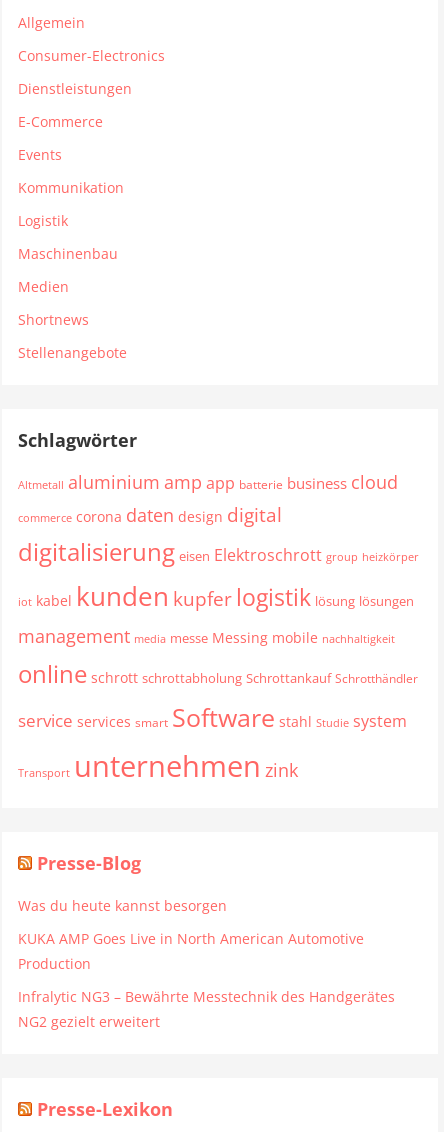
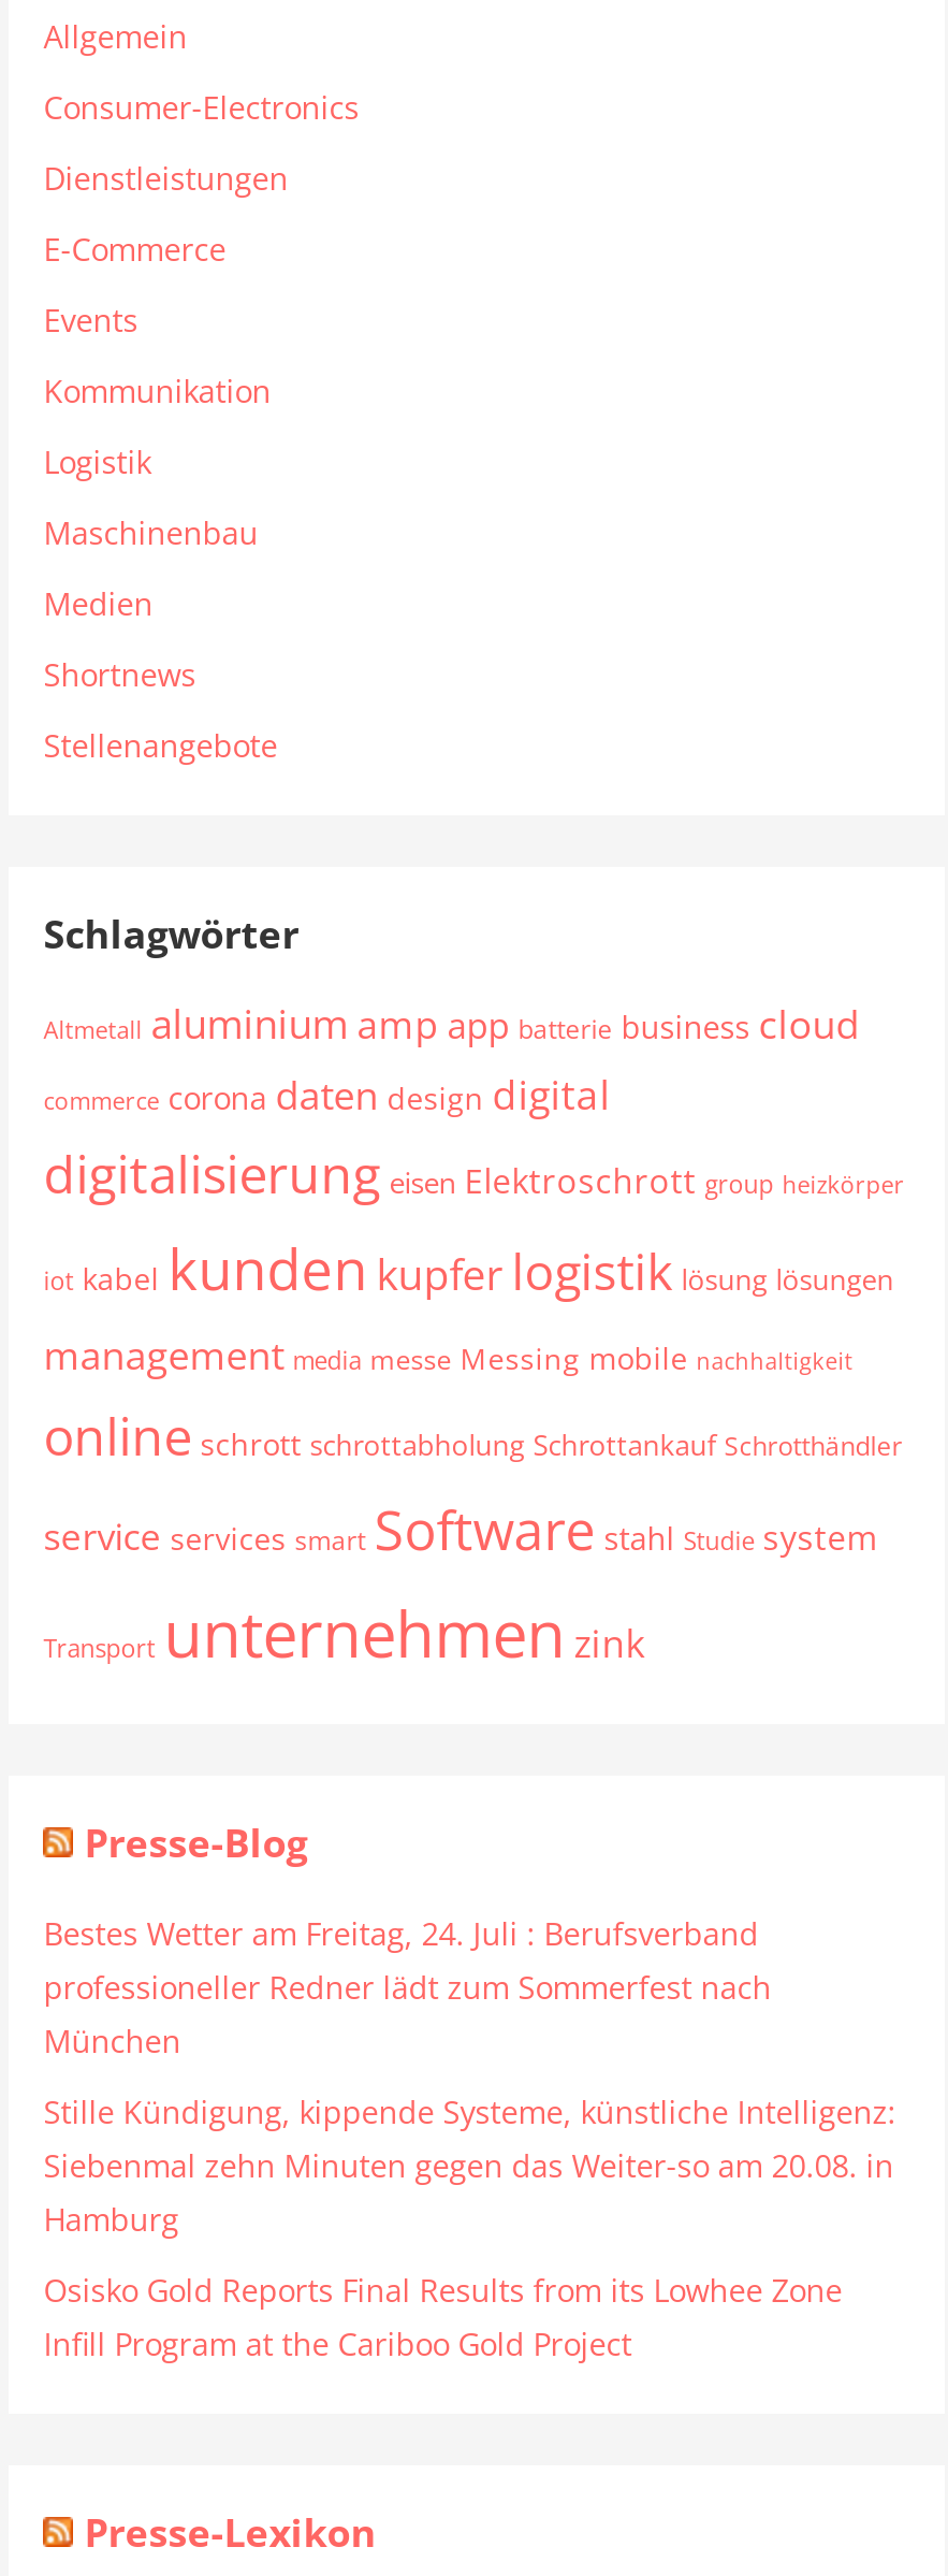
[18,896,227,915] Was du heute kannst besorgen -> [43,1914,771,2062] Bestes Wetter am Freitag, 24. Juli : Berufsverband | professioneller Redner lädt zum Sommerfest nach | München
[18,929,364,973] KUKA AMP Goes Live in North American Automotive | Production -> [43,2092,896,2240] Stille Kündigung, kippende Systeme, künstliche Intelligenz: | Siebenmal zehn Minuten gegen das Weiter-so am 20.08. in | Hamburg
[18,987,395,1031] Infralytic NG3 – Bewährte Messtechnik des Handgerätes | NG2 gezielt erweitert -> [43,2270,842,2365] Osisko Gold Reports Final Results from its Lowhee Zone | Infill Program at the Cariboo Gold Project

